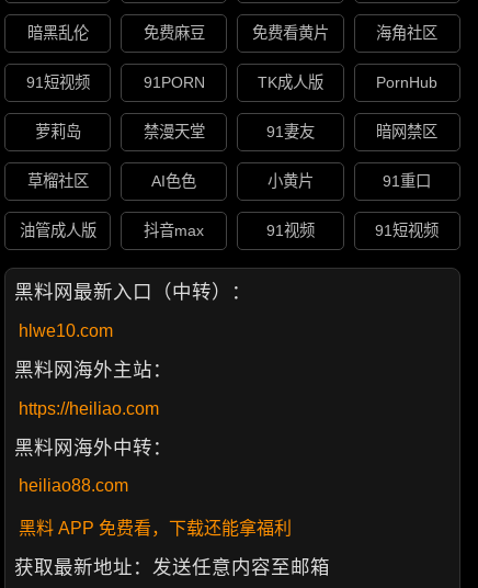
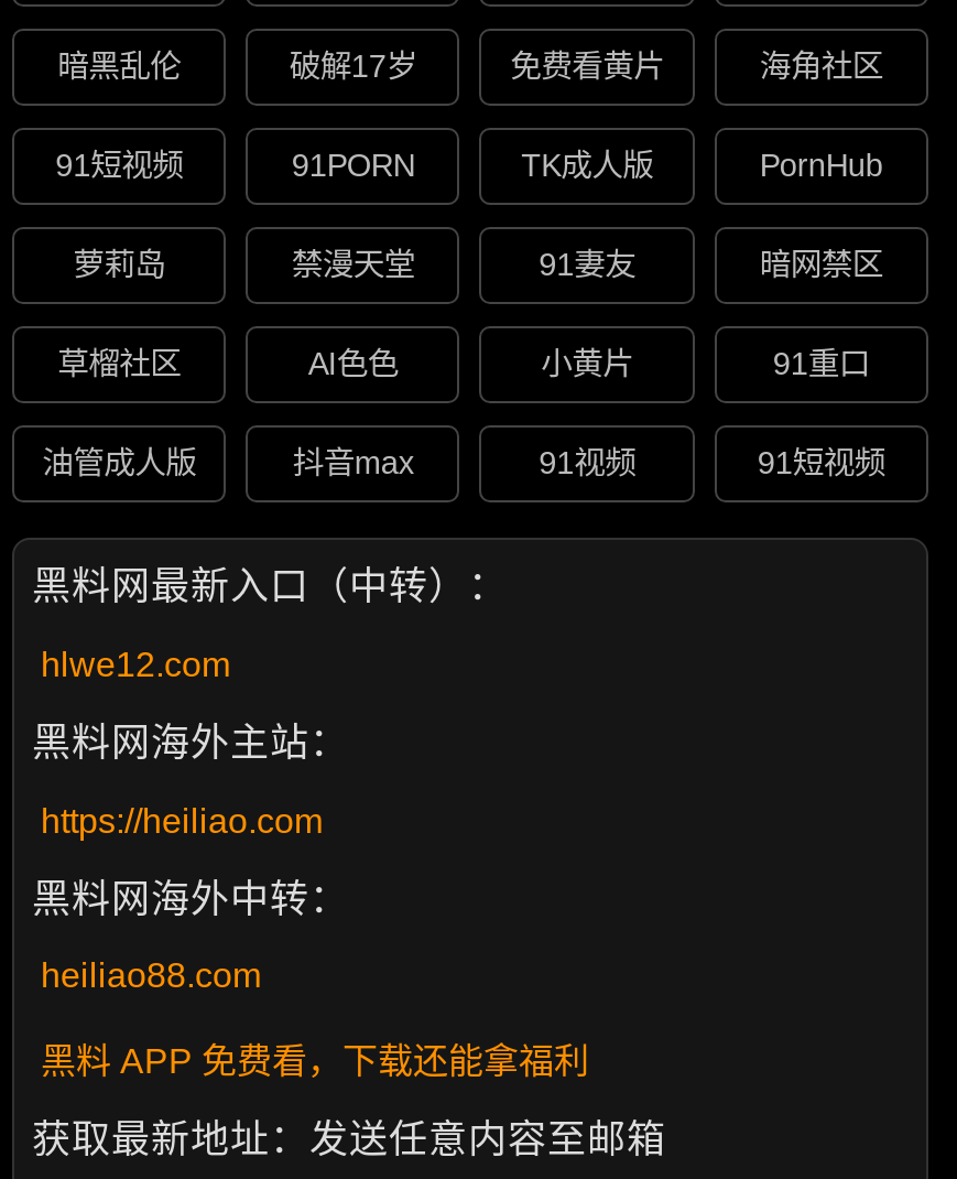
[143,25,205,42] 免费麻豆 -> [289,49,417,85] 破解17岁
[19,321,113,340] hlwe10.com -> [41,645,230,683] hlwe12.com

